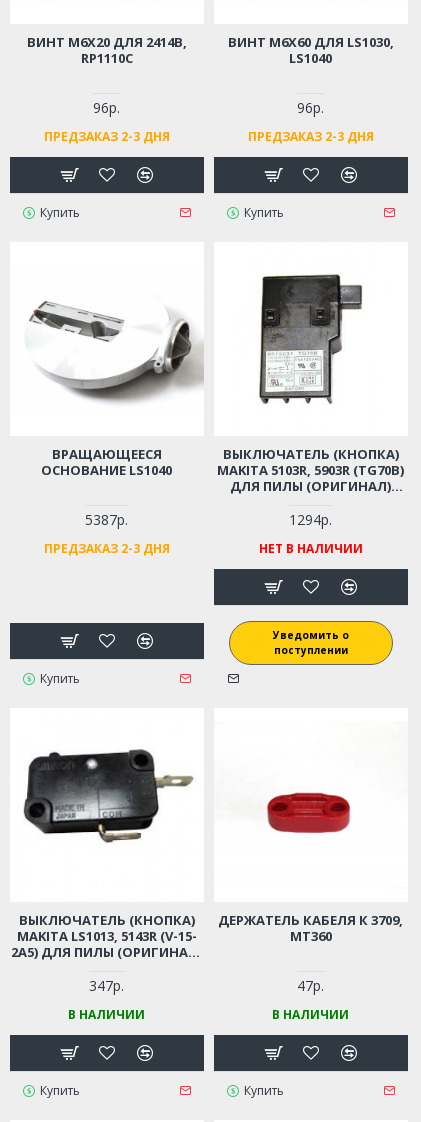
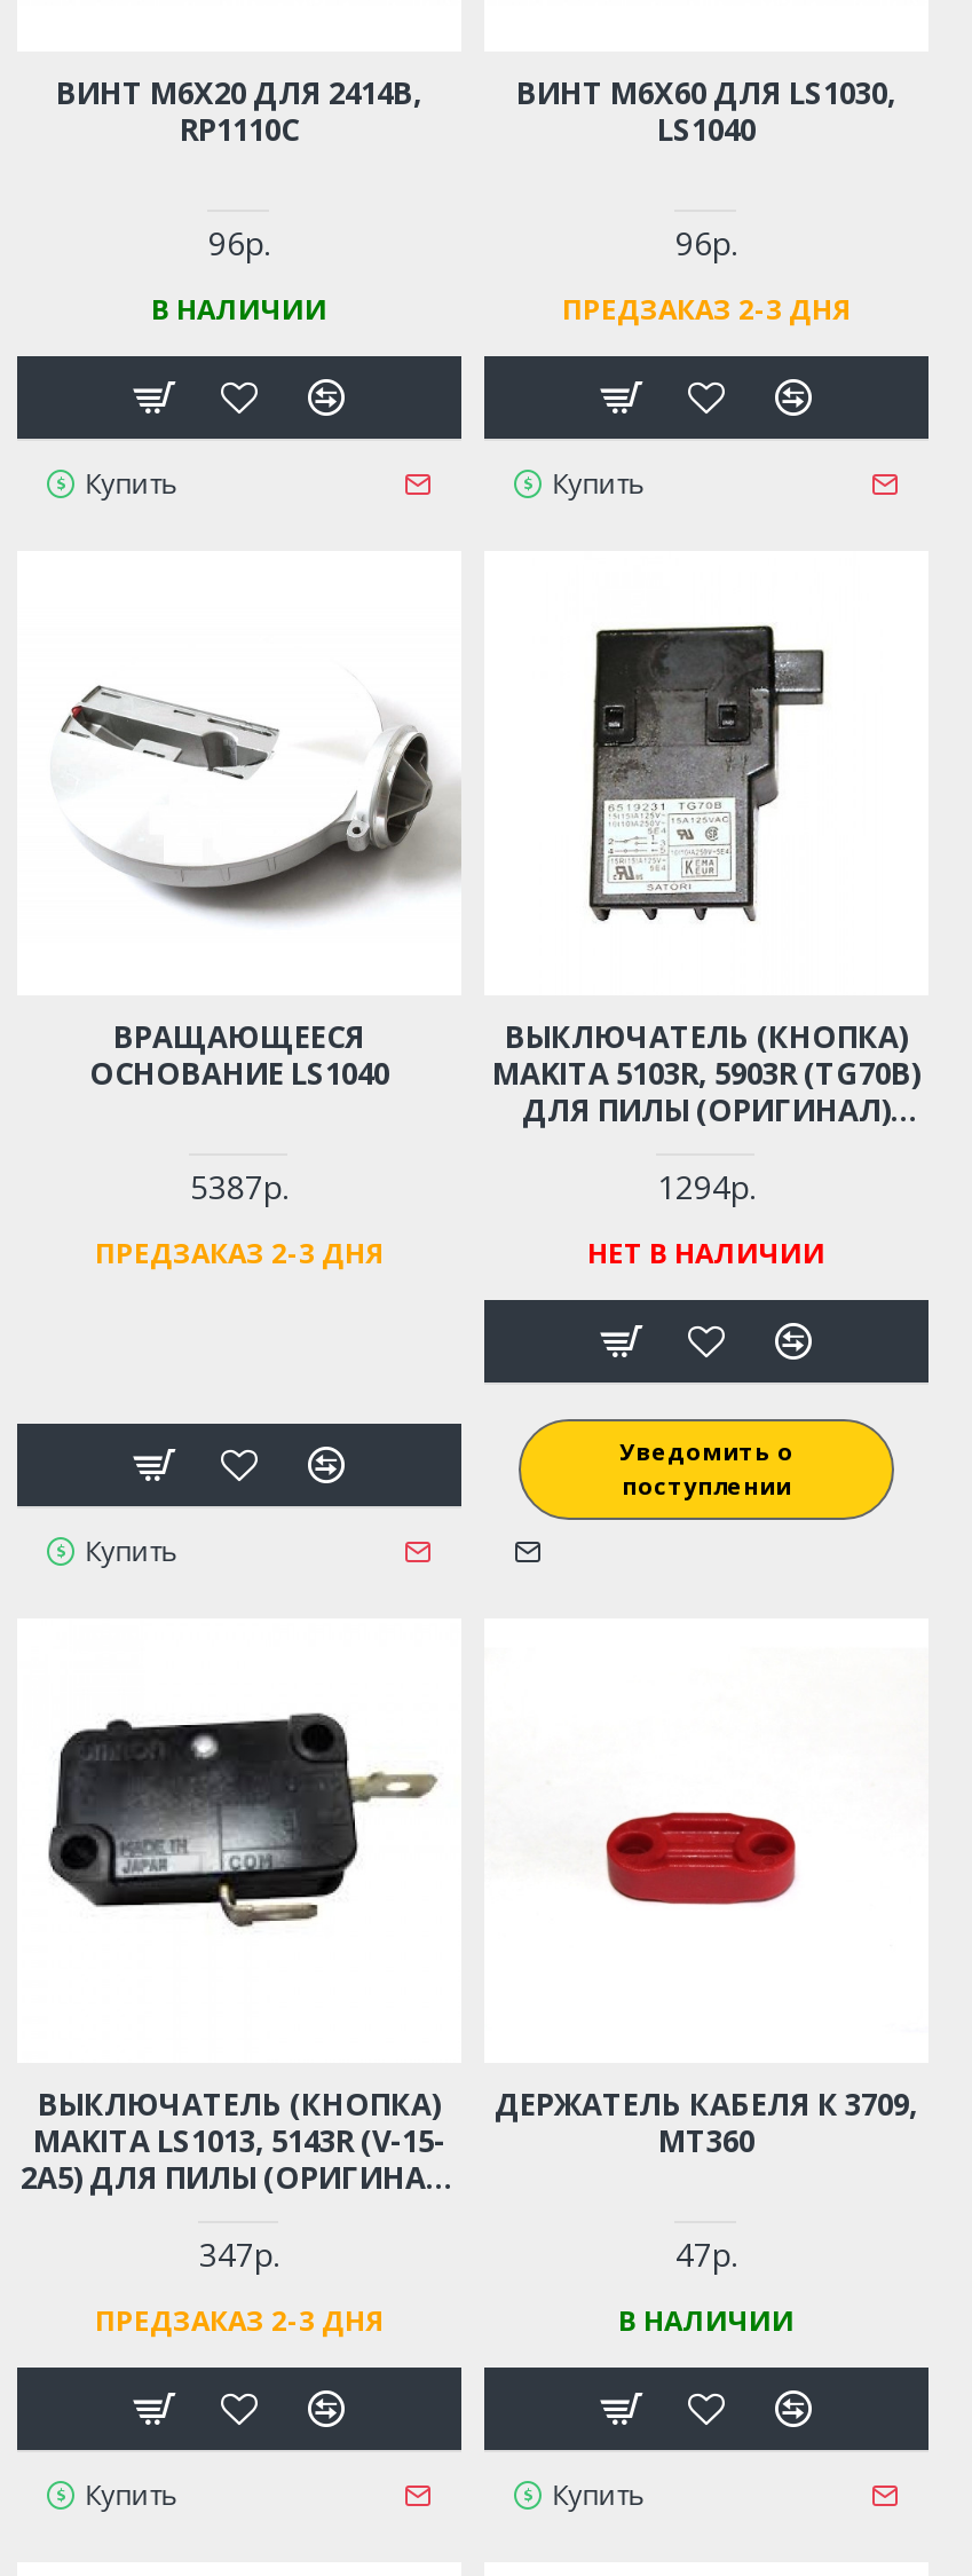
[44,128,170,145] ПРЕДЗАКАЗ 2-3 ДНЯ -> [151,290,327,329] В НАЛИЧИИ
[68,1006,145,1023] В НАЛИЧИИ -> [95,2301,384,2340] ПРЕДЗАКАЗ 2-3 ДНЯ

